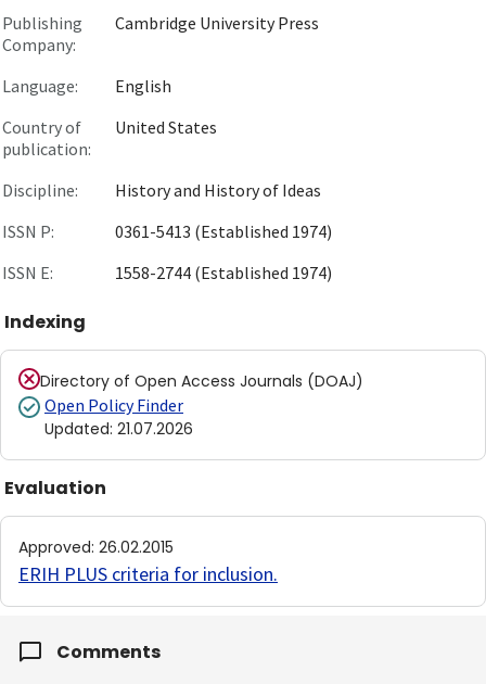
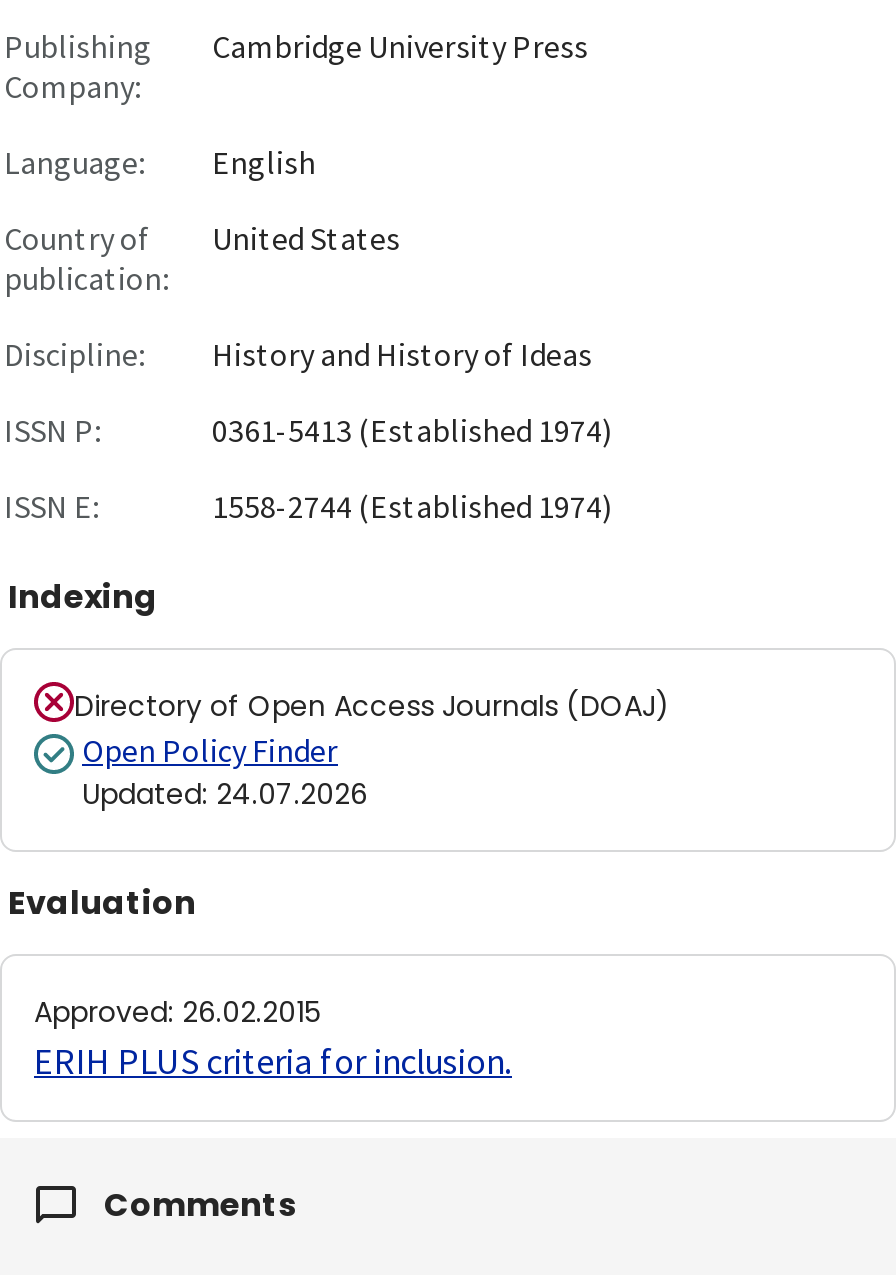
[44,418,193,440] Updated: 21.07.2026 -> [82,774,368,814] Updated: 24.07.2026

